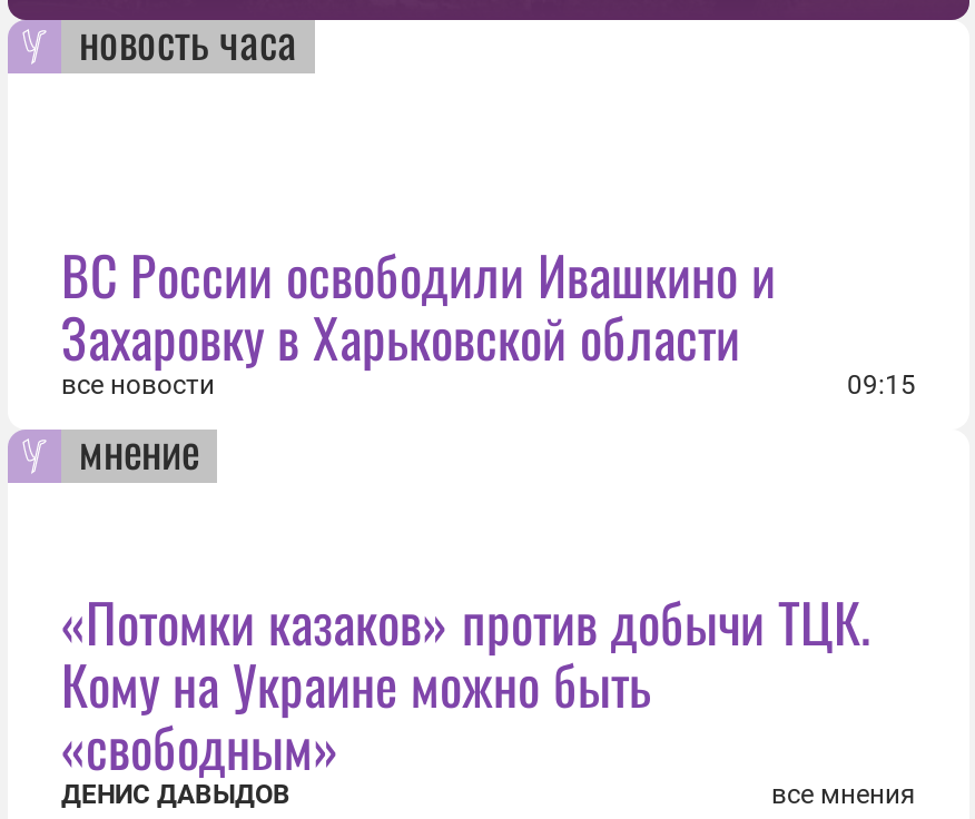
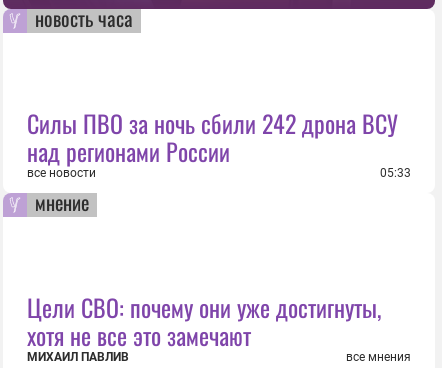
[61,234,776,376] ВС России освободили Ивашкино и | Захаровку в Харьковской области -> [27,105,398,169] Силы ПВО за ночь сбили 242 дрона ВСУ | над регионами России
[847,370,916,401] 09:15 -> [380,166,411,180] 05:33
[61,581,871,810] «Потомки казаков» против добычи ТЦК. | Кому на Украине можно быть | «свободным» | ДЕНИС ДАВЫДОВ -> [27,289,381,364] Цели СВО: почему они уже достигнуты, | хотя не все это замечают | МИХАИЛ ПАВЛИВ

